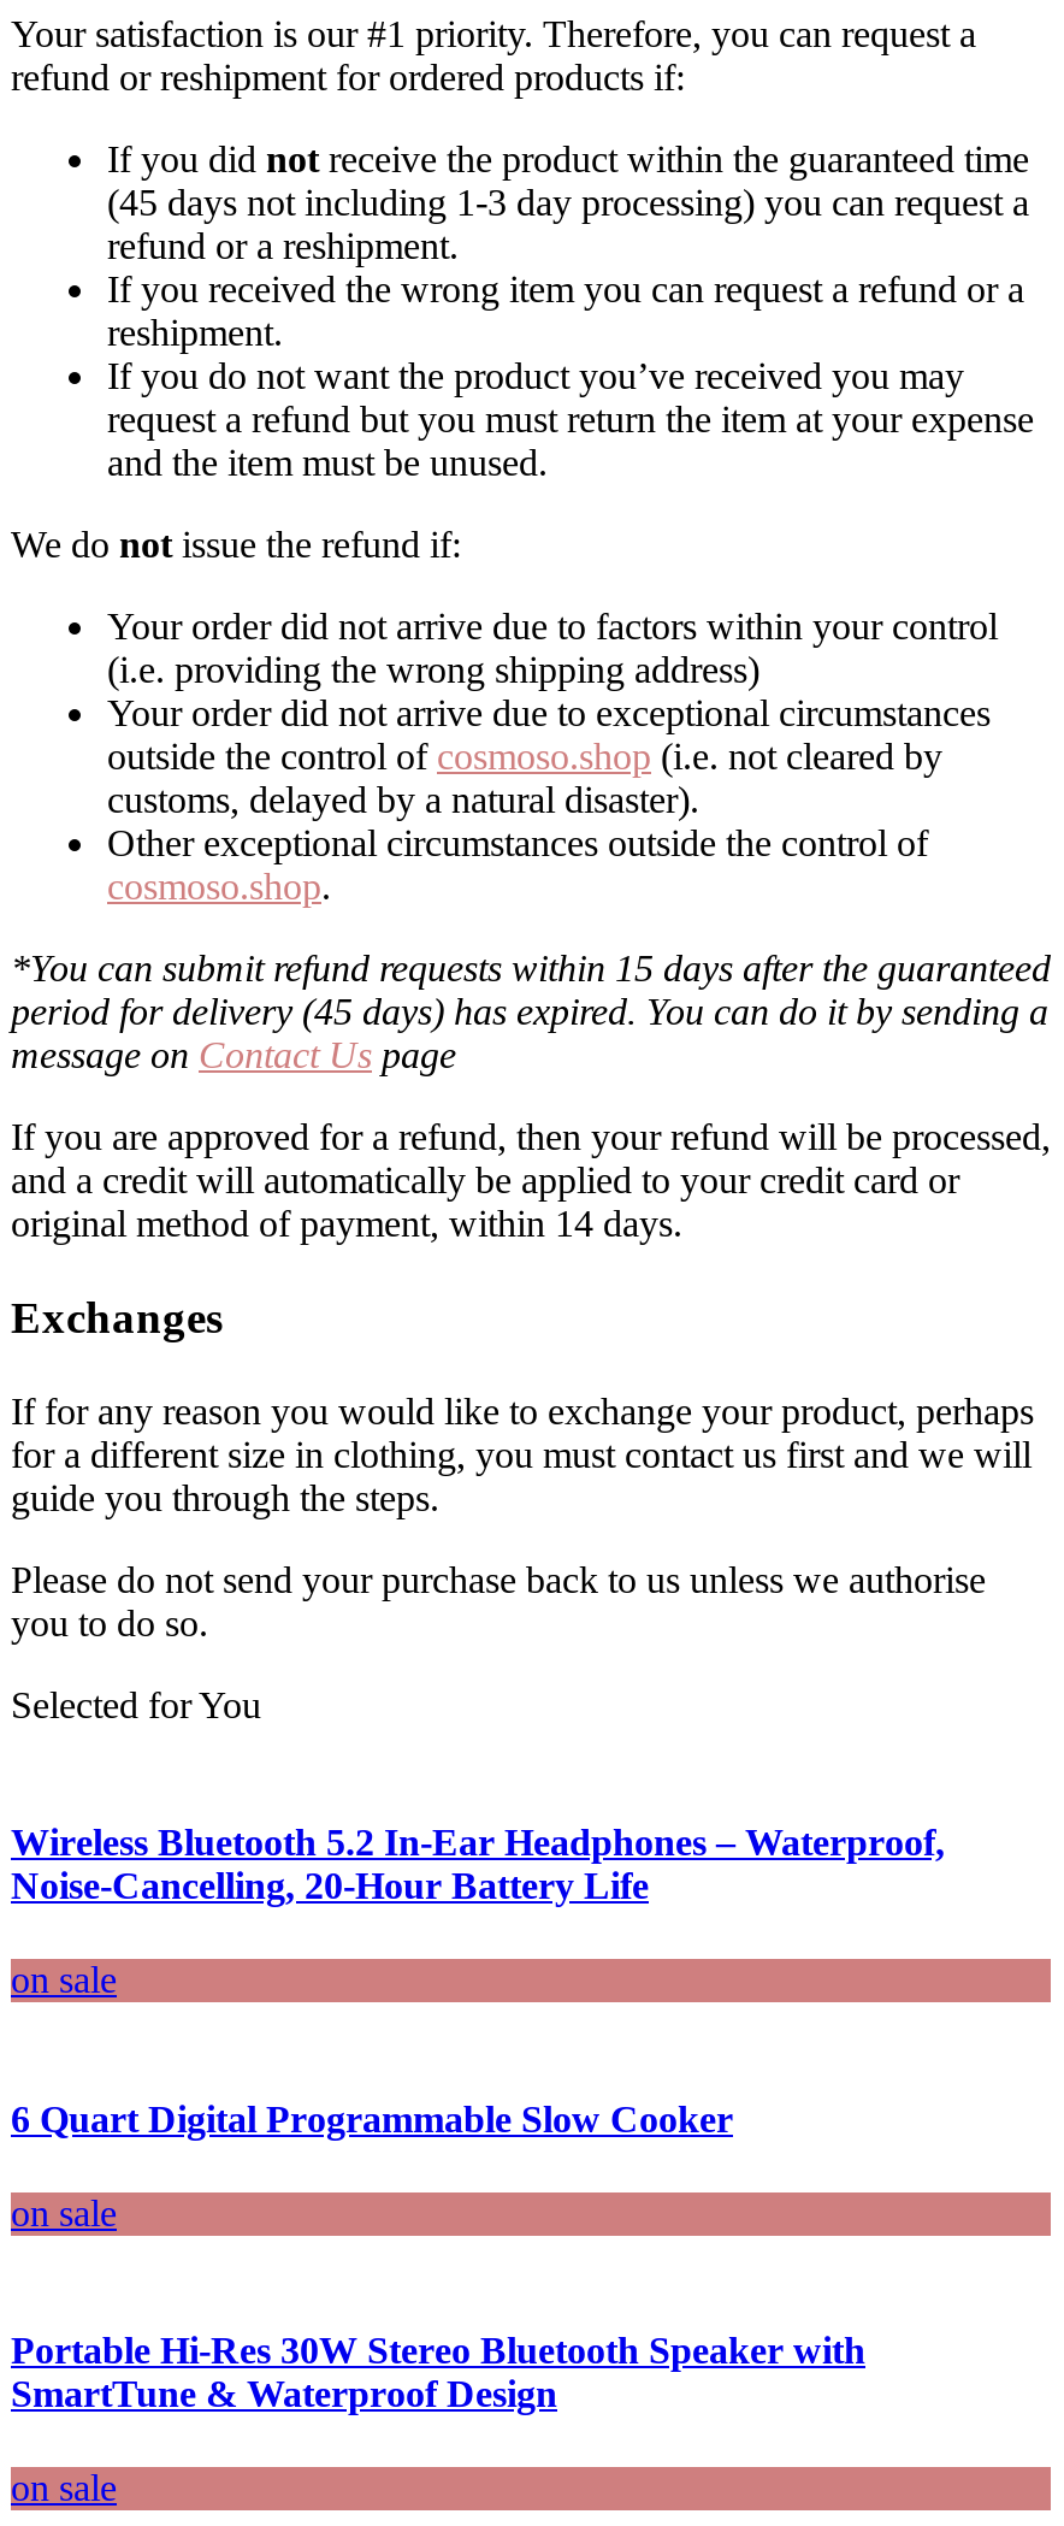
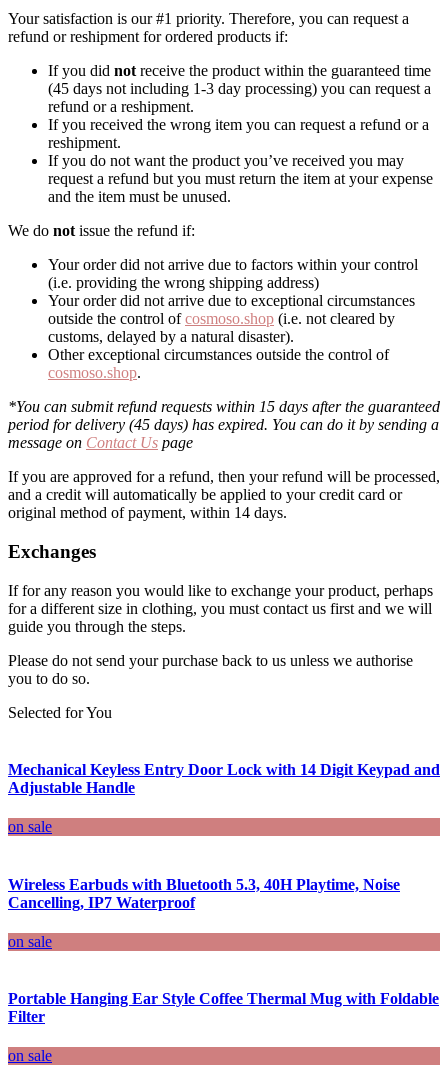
[11,1822,945,1906] Wireless Bluetooth 5.2 In-Ear Headphones – Waterproof, | Noise-Cancelling, 20-Hour Battery Life -> [8,761,440,796] Mechanical Keyless Entry Door Lock with 14 Digit Keypad and | Adjustable Handle
[11,2098,733,2139] 6 Quart Digital Programmable Slow Cooker -> [8,876,400,911] Wireless Earbuds with Bluetooth 5.3, 40H Playtime, Noise | Cancelling, IP7 Waterproof
[11,2330,865,2414] Portable Hi-Res 30W Stereo Bluetooth Speaker with | SmartTune & Waterproof Design -> [8,990,439,1025] Portable Hanging Ear Style Coffee Thermal Mug with Foldable | Filter

